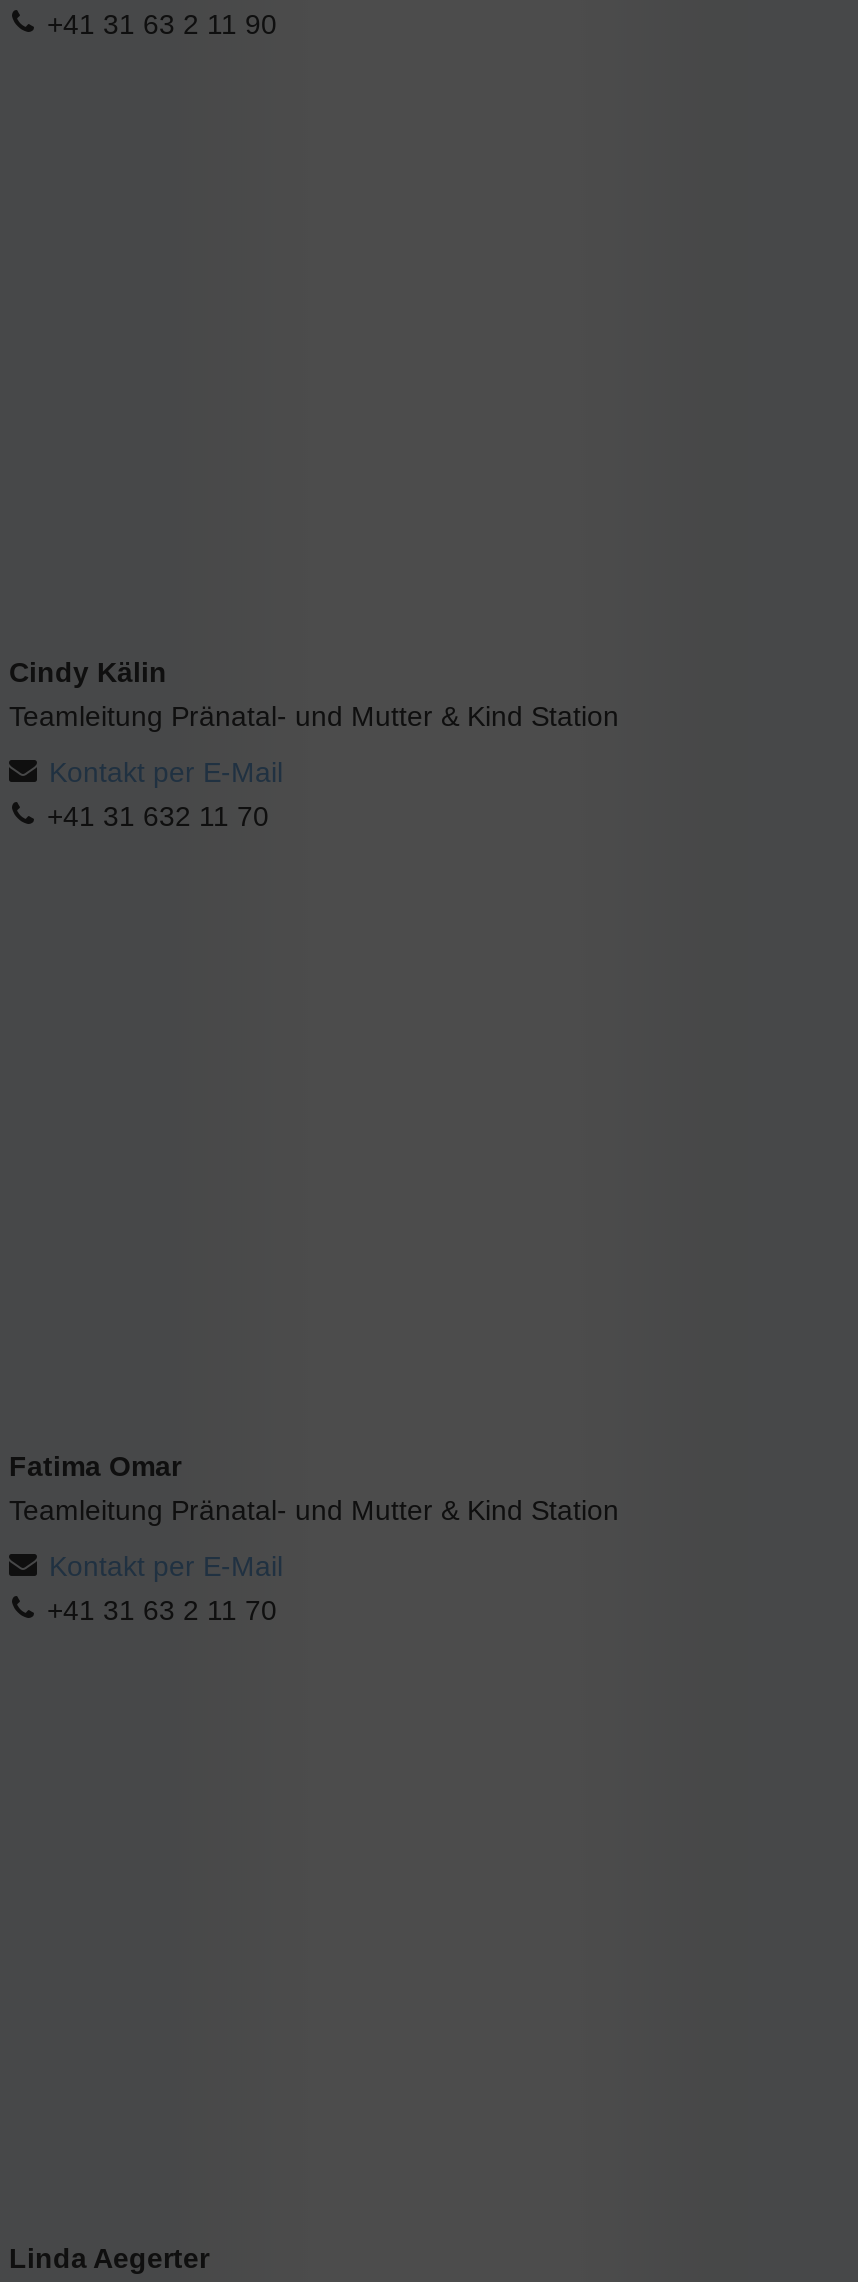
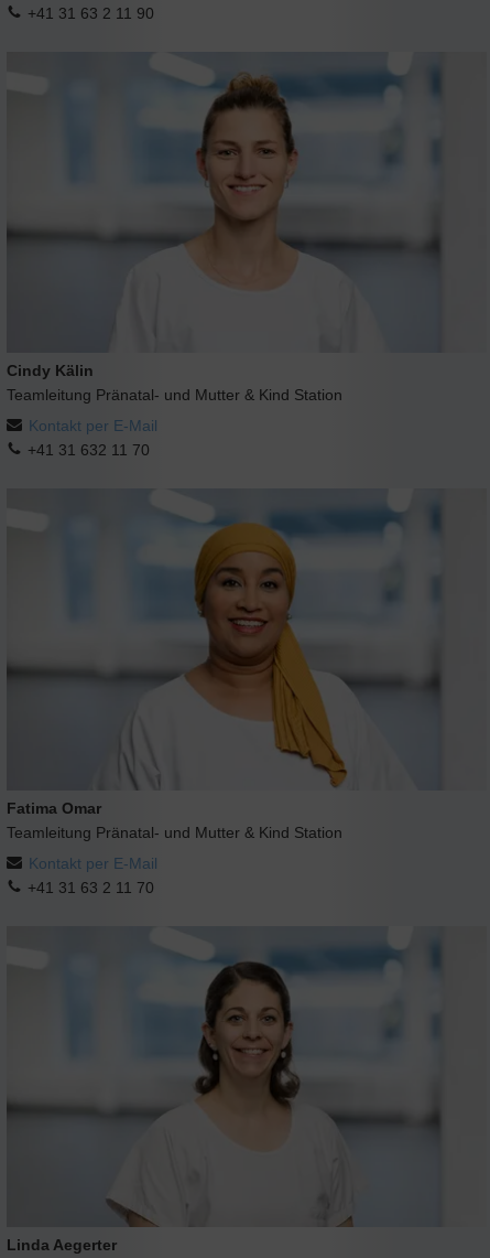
none -> [6,52,444,353] [image]
none -> [6,488,445,791] [image]
none -> [6,926,444,1228] [image]

